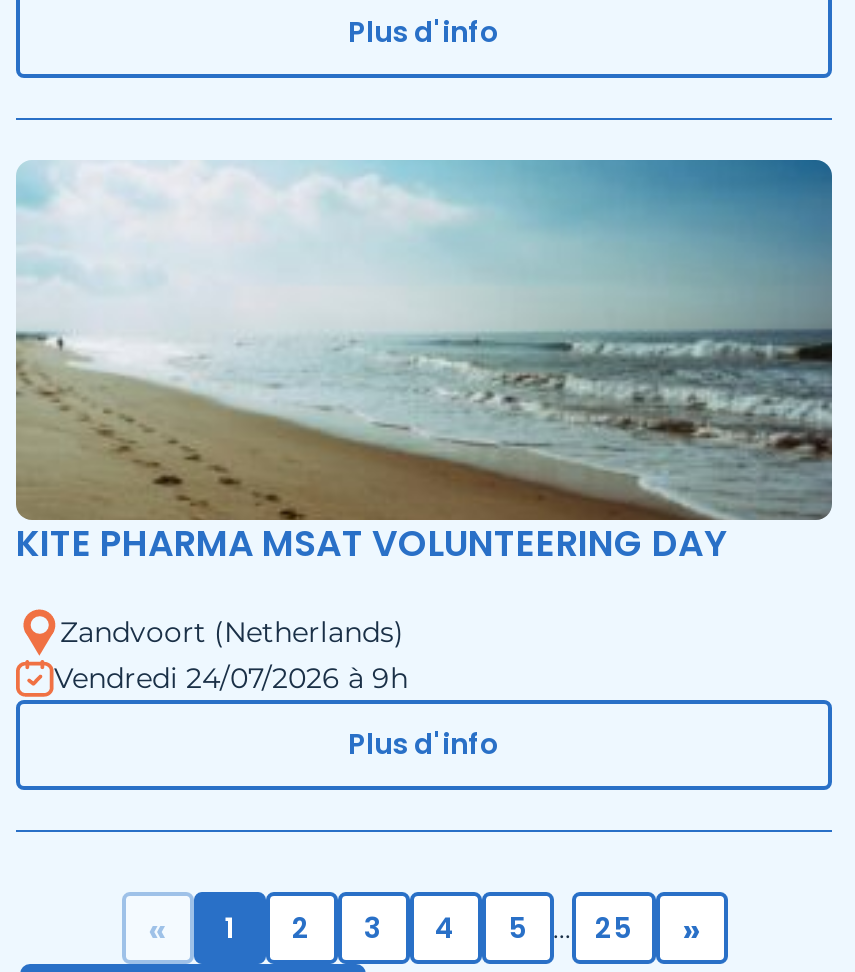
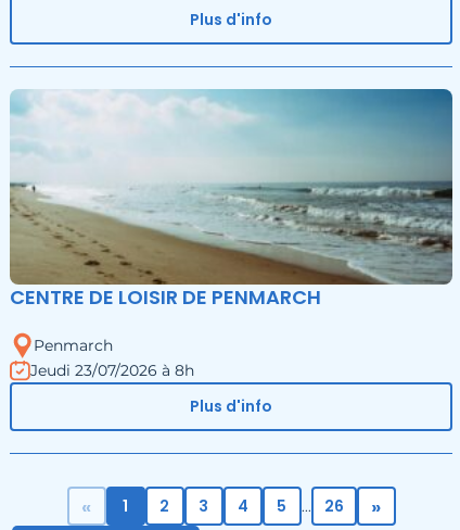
[16,519,726,569] KITE PHARMA MSAT VOLUNTEERING DAY -> [10,284,321,311] CENTRE DE LOISIR DE PENMARCH
[54,614,408,697] Zandvoort (Netherlands) | Vendredi 24/07/2026 à 9h -> [30,335,194,381] Penmarch | Jeudi 23/07/2026 à 8h
[595,908,631,948] 25 -> [324,495,343,517] 26

